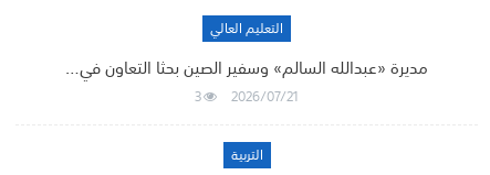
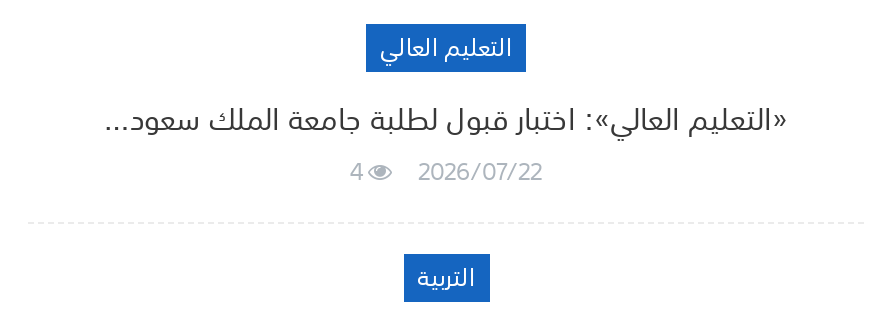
[65,51,428,111] مديرة «عبدالله السالم» وسفير الصين بحثا التعاون في… | 2026/07/21 | 3 -> [104,88,788,198] «التعليم العالي»: اختبار قبول لطلبة جامعة الملك سعود… | 2026/07/22 | 4

